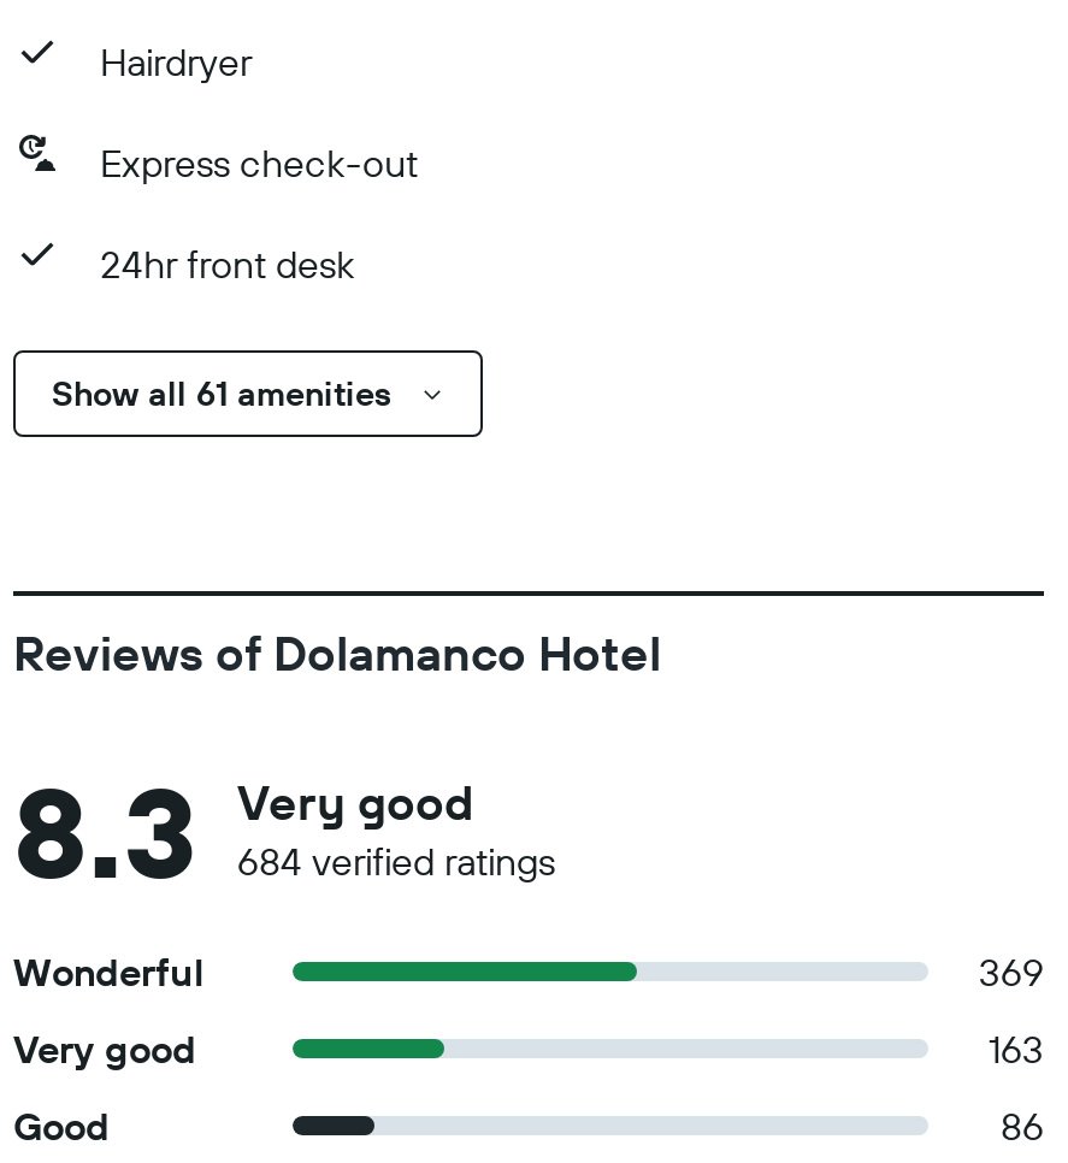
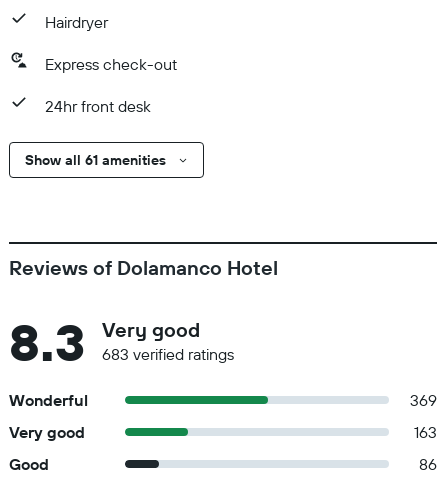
[237,837,555,885] 684 verified ratings -> [102,344,234,364] 683 verified ratings

